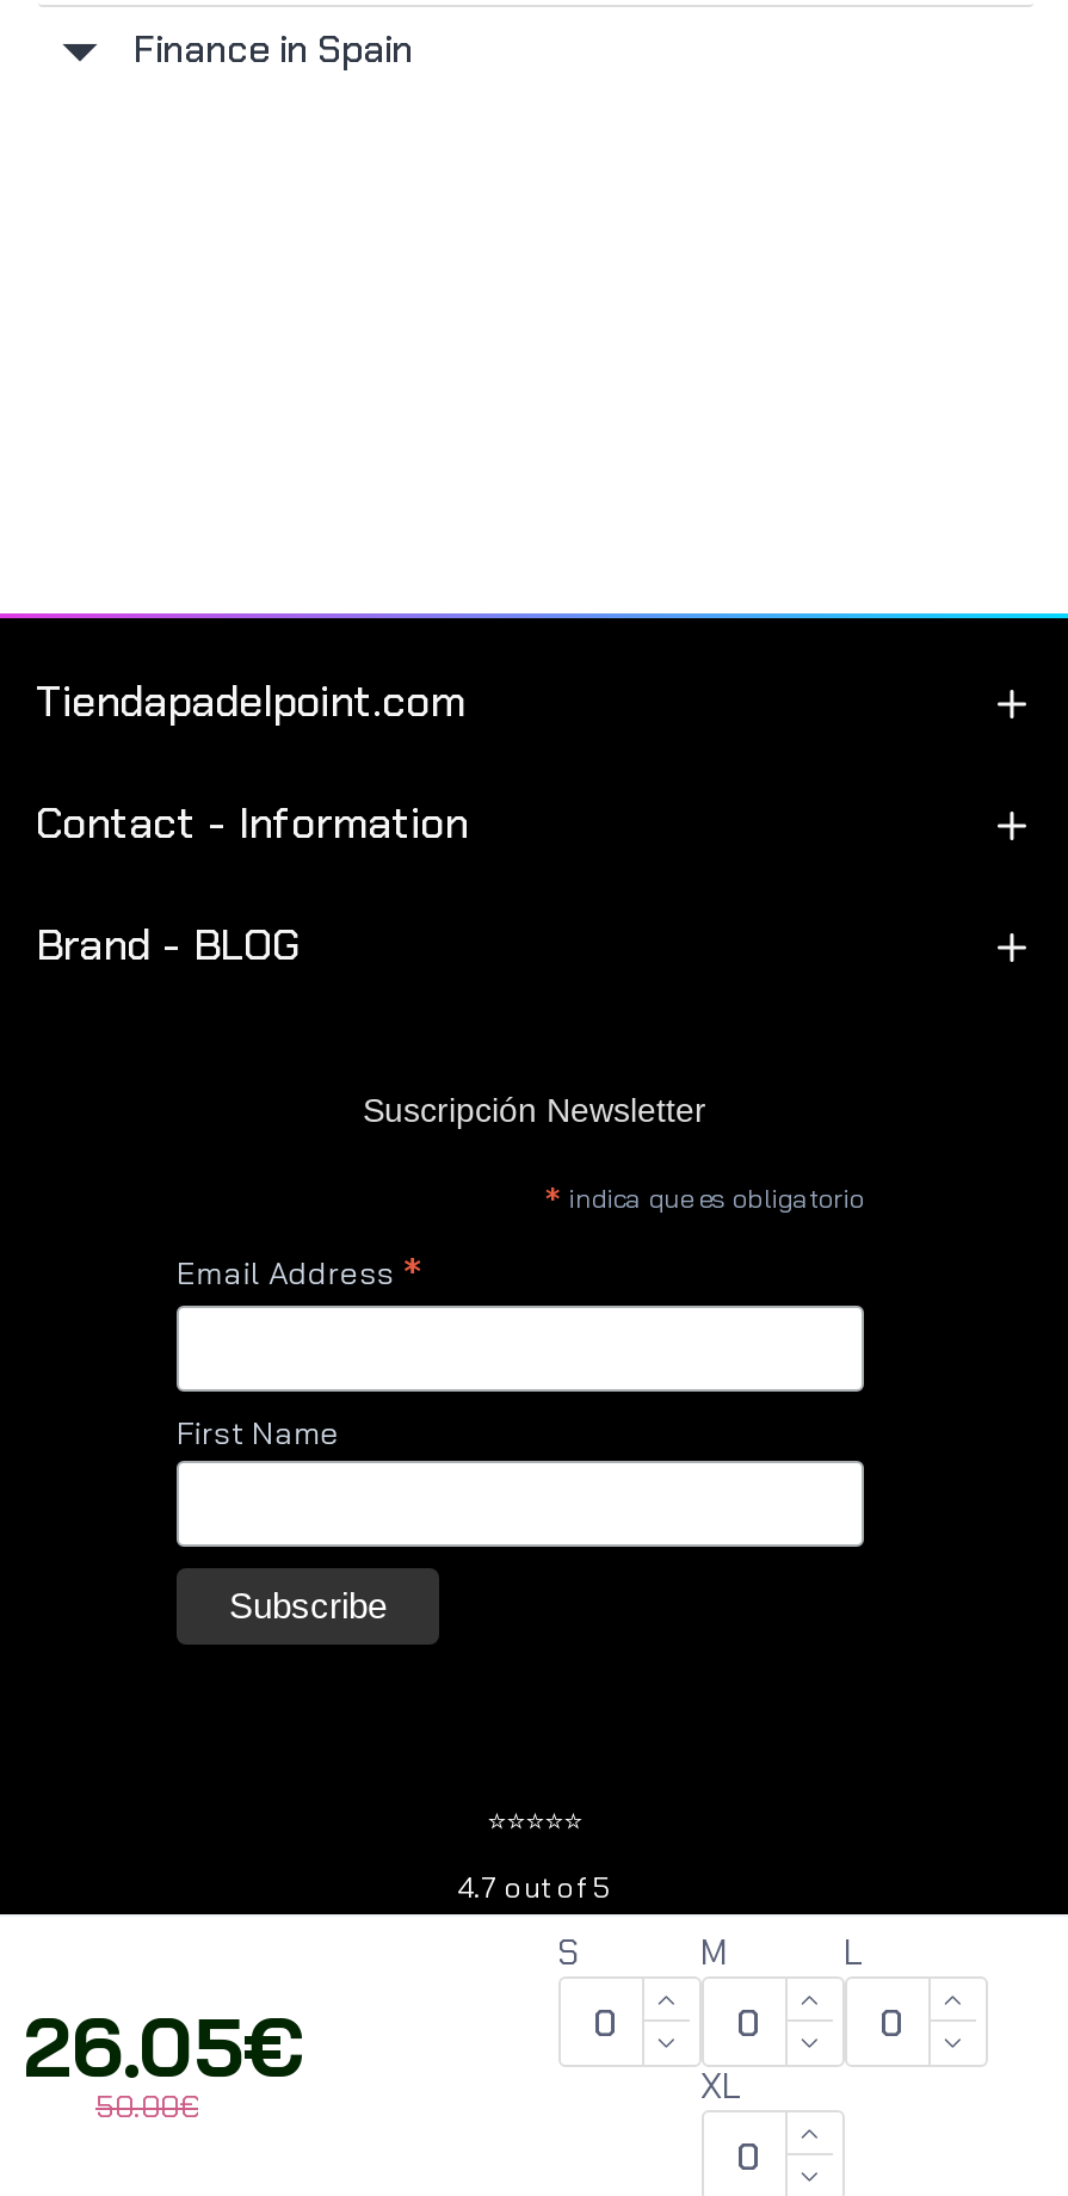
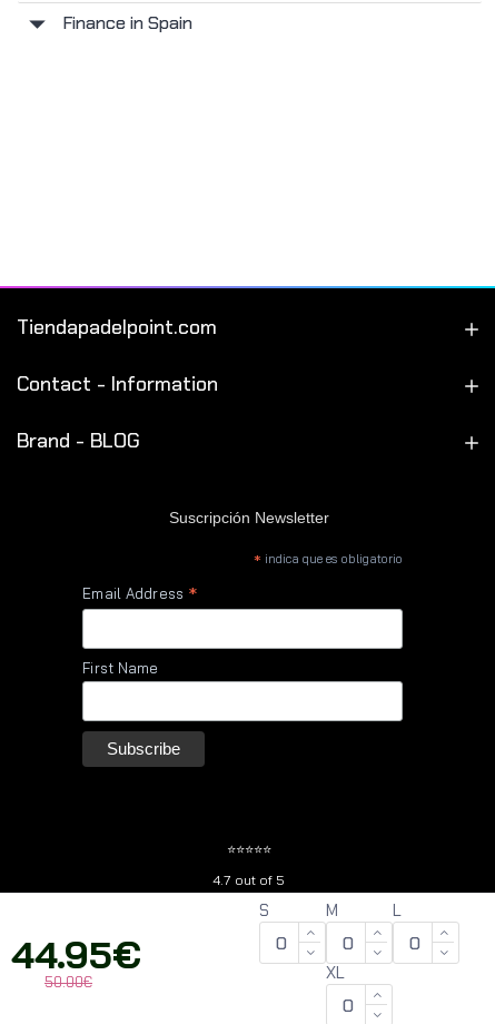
[24,1994,305,2097] 26.05€ -> [11,930,141,978] 44.95€

